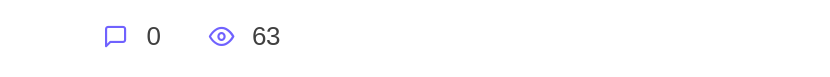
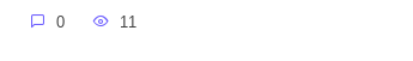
[252,22,280,52] 63 -> [119,13,136,31] 11

